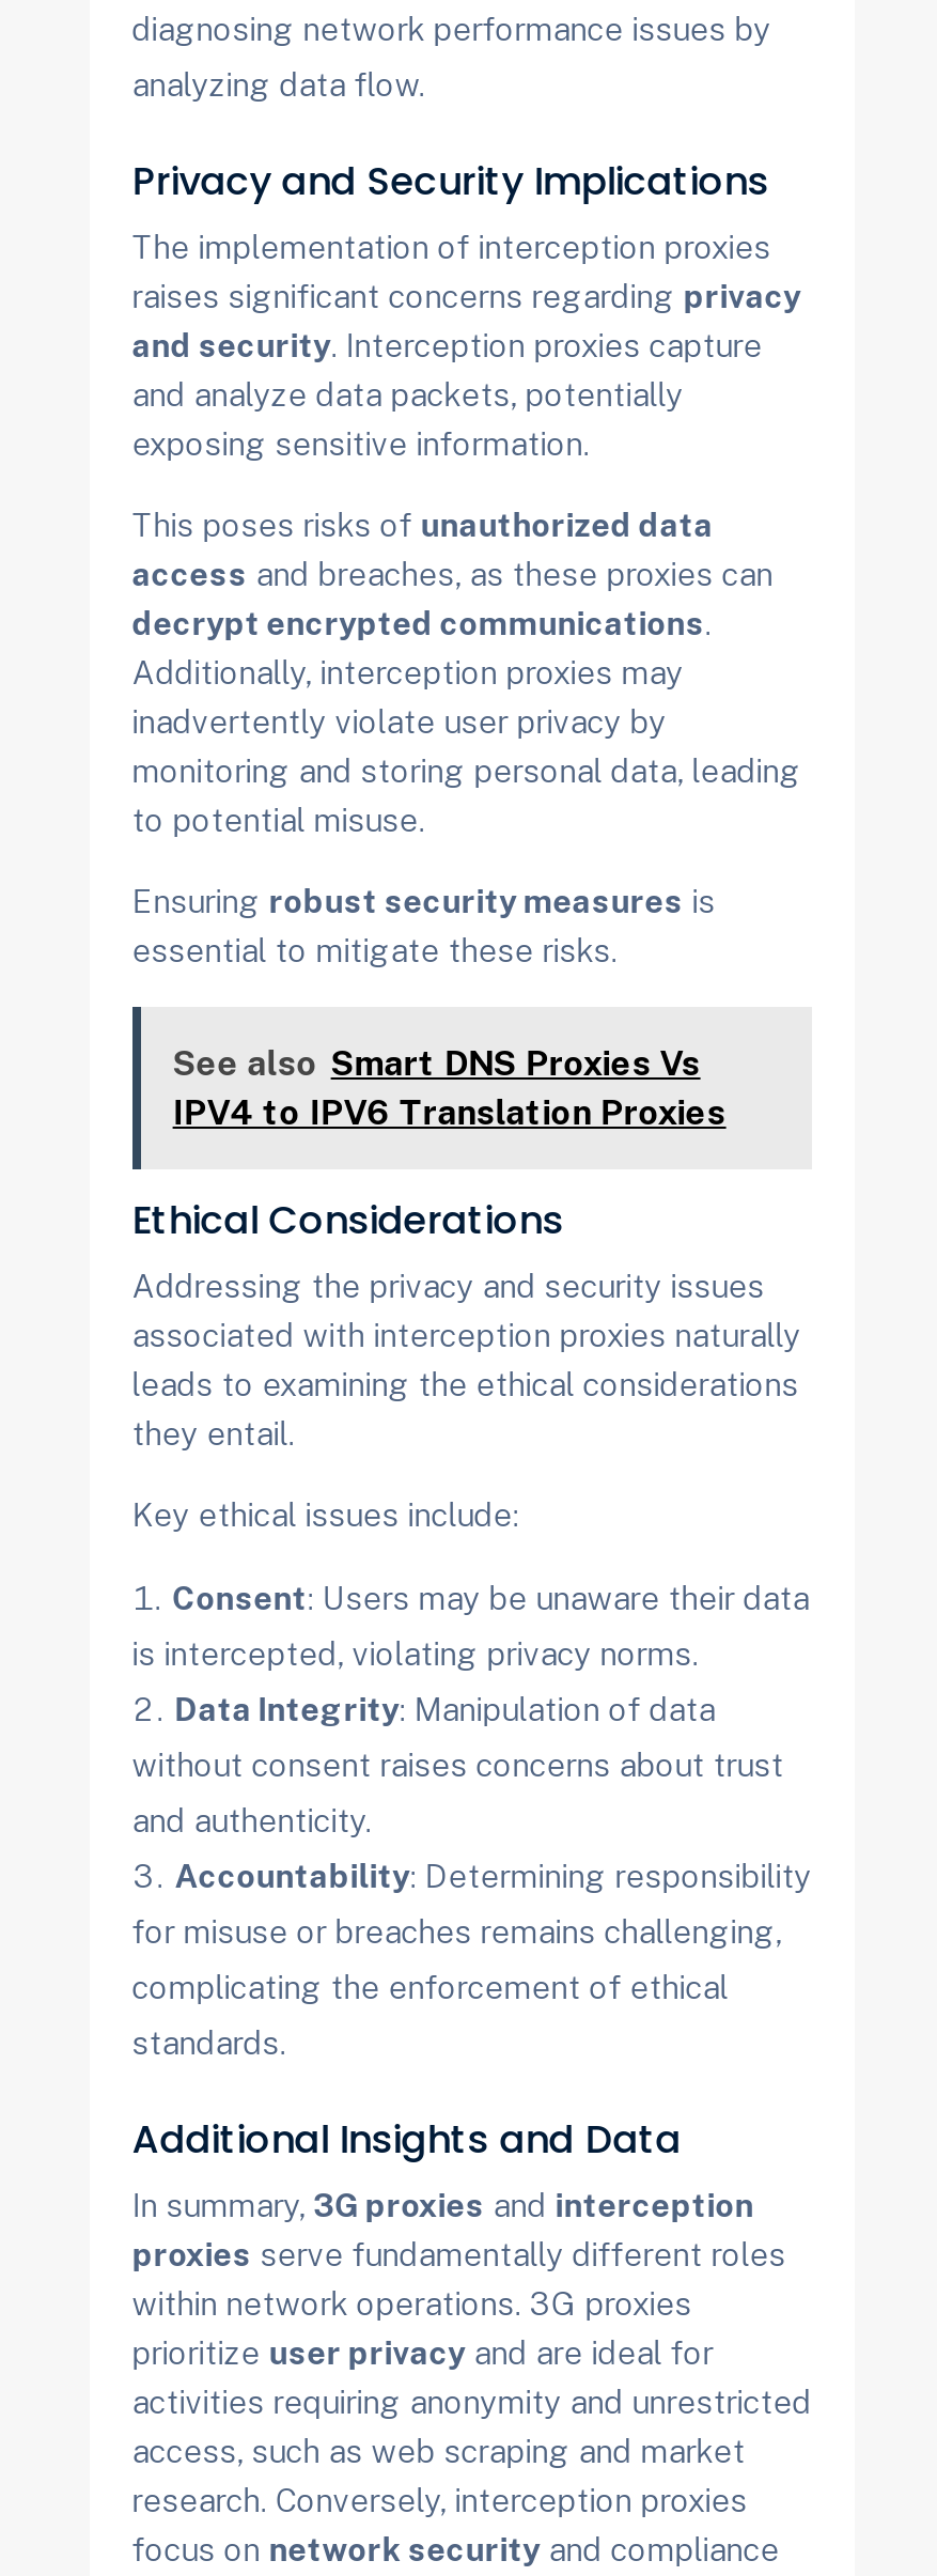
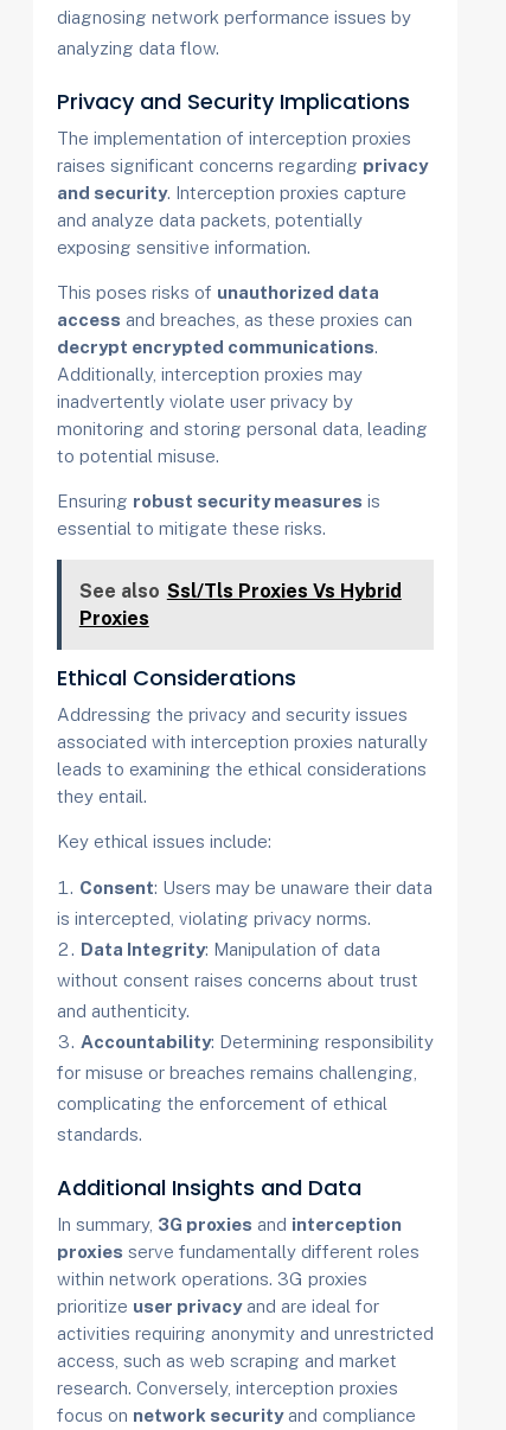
[173,1043,726,1133] See also Smart DNS Proxies Vs | IPV4 to IPV6 Translation Proxies -> [79,580,401,630] See also Ssl/Tls Proxies Vs Hybrid | Proxies

